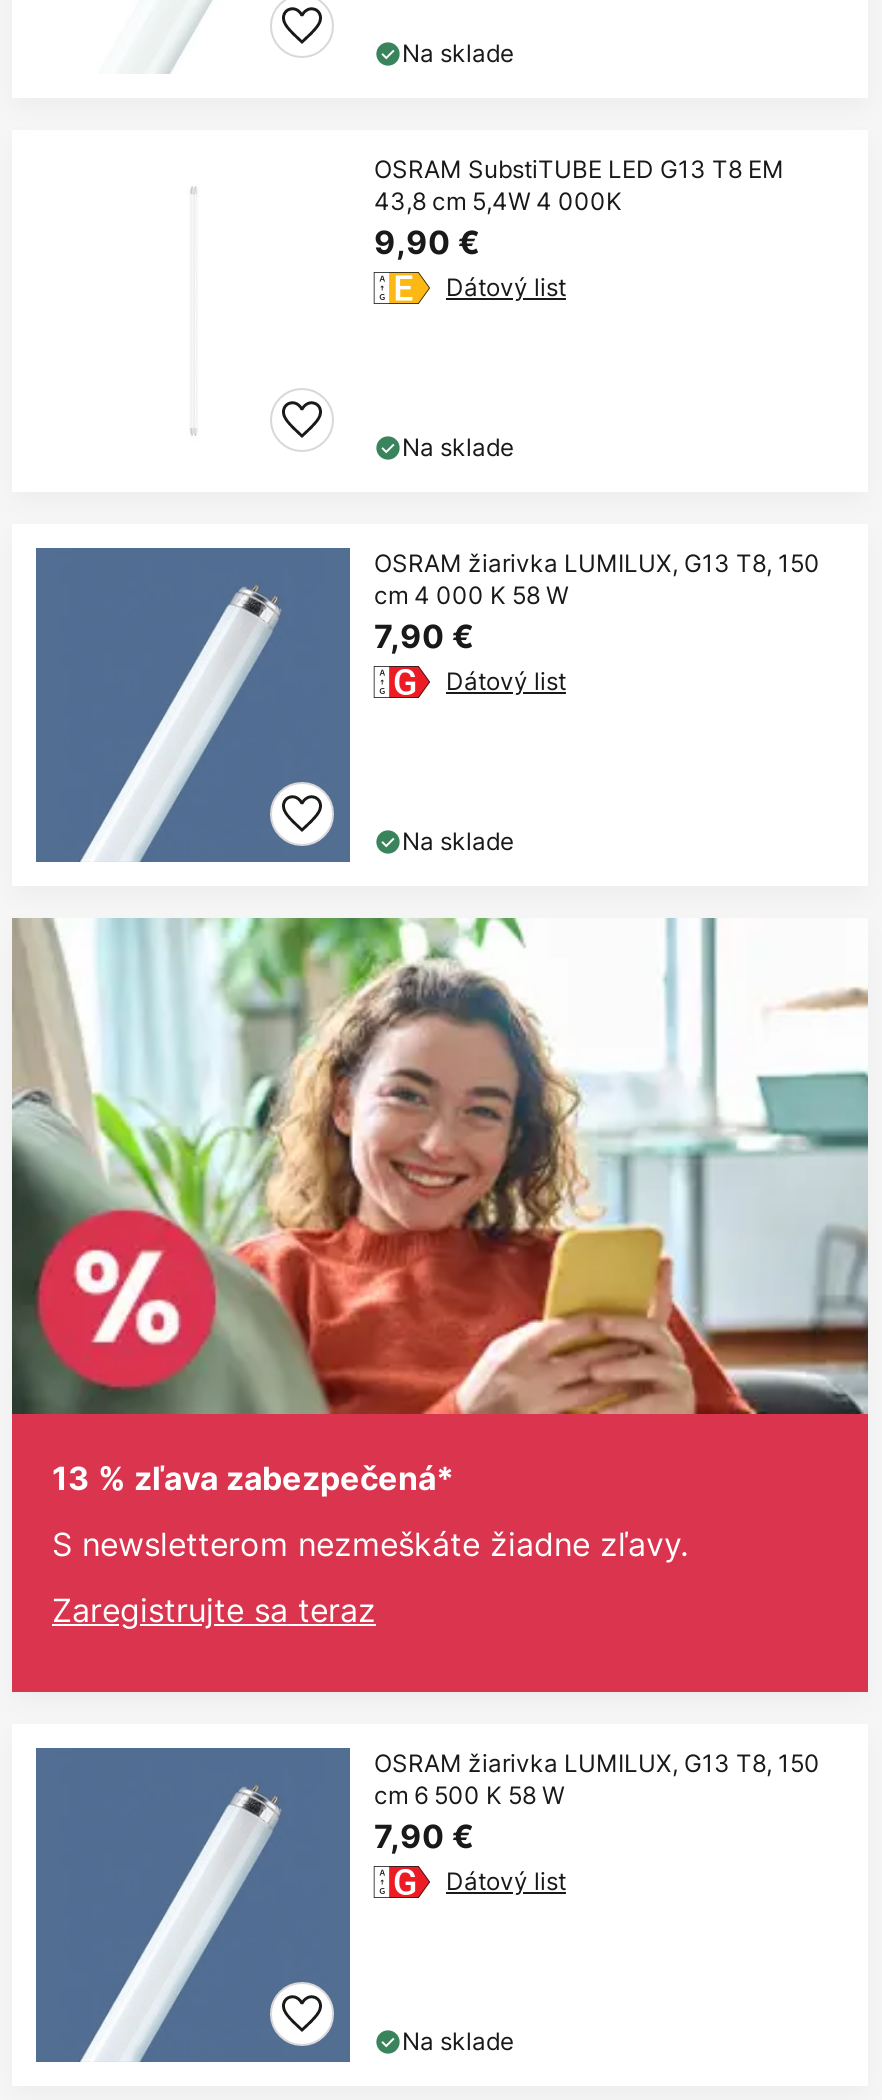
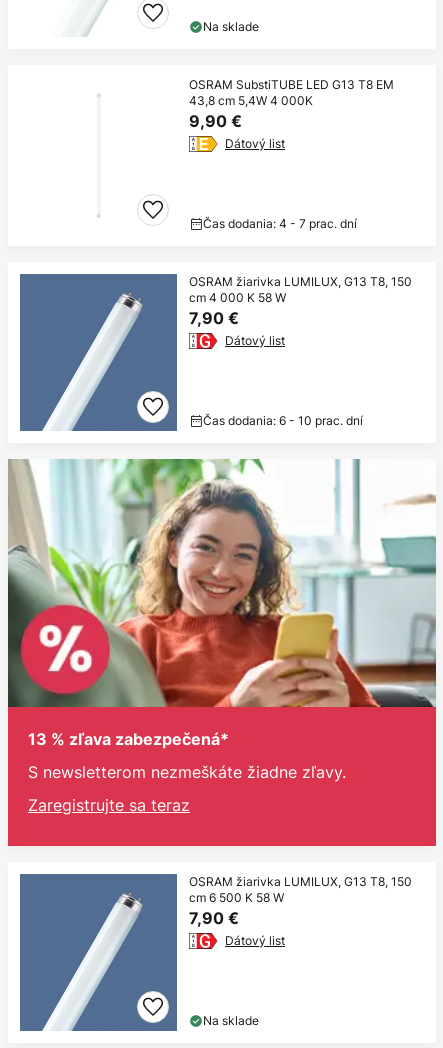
[402,430,514,464] Na sklade -> [203,215,357,232] Čas dodania: 4 - 7 prac. dní
[402,824,514,858] Na sklade -> [203,412,363,429] Čas dodania: 6 - 10 prac. dní

